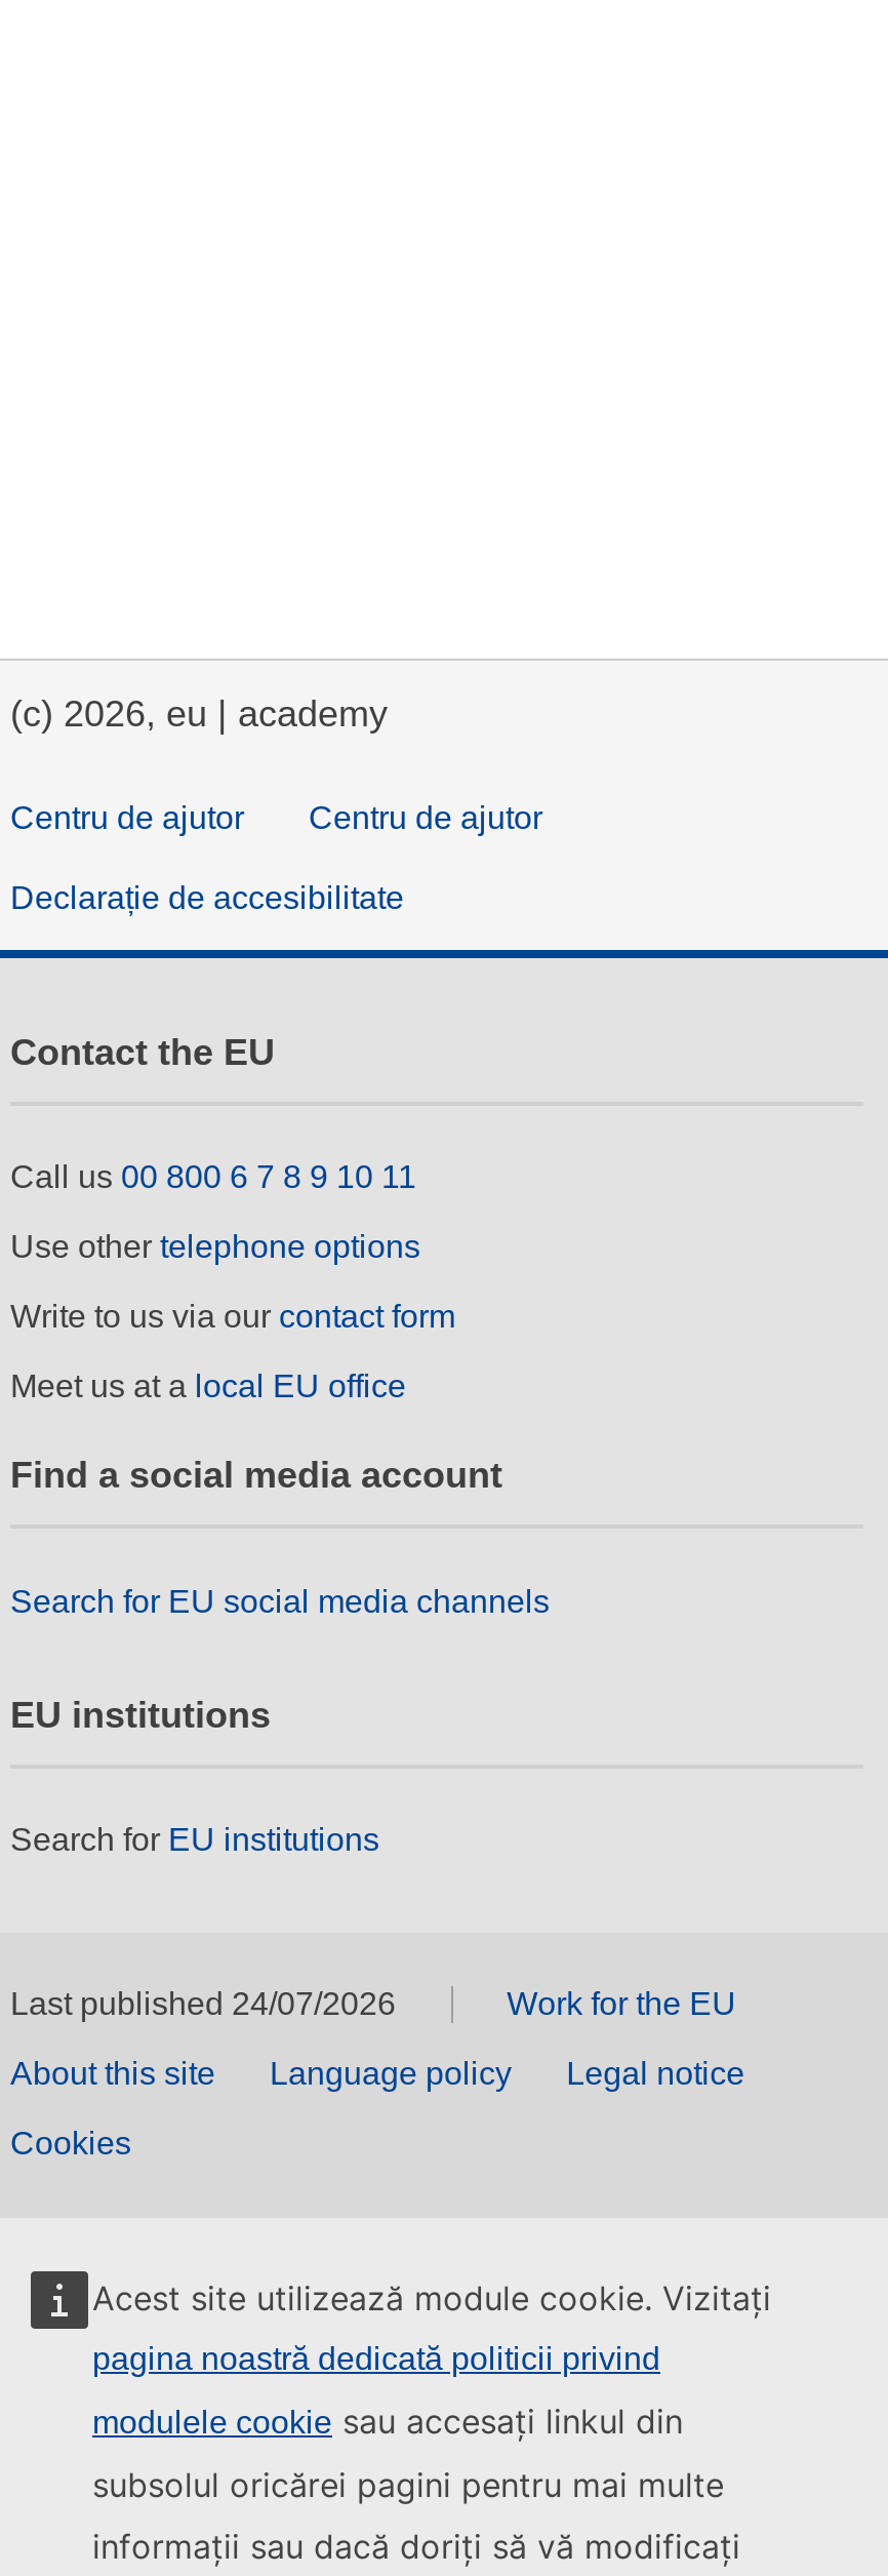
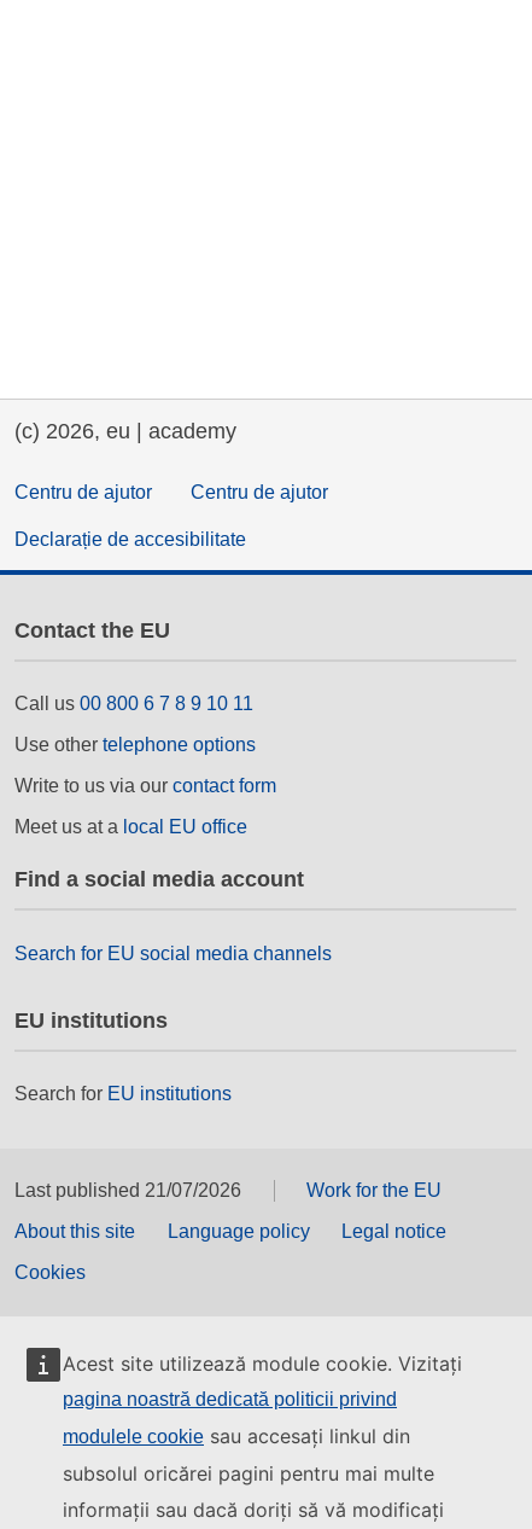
[10,1987,396,2022] Last published 24/07/2026 -> [14,1181,241,1201] Last published 21/07/2026

